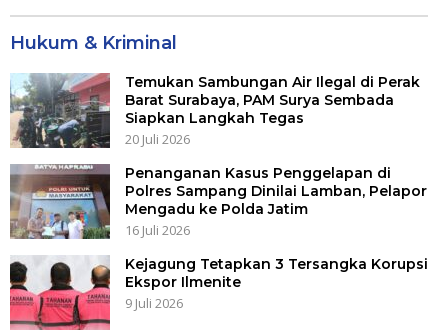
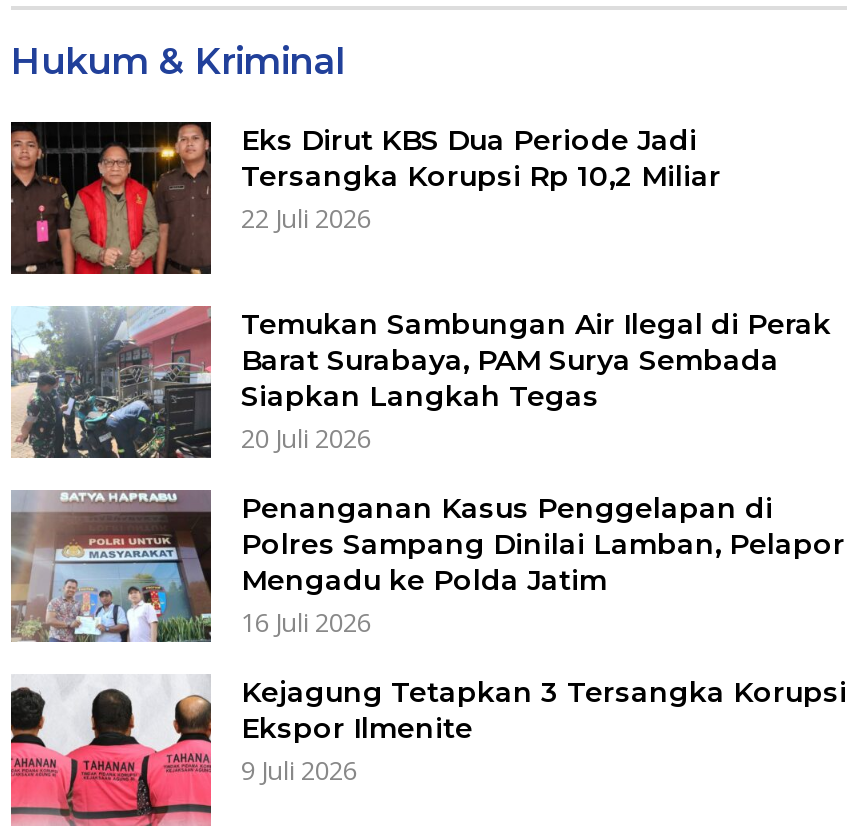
none -> [9,120,721,276] [image] | Eks Dirut KBS Dua Periode Jadi | Tersangka Korupsi Rp 10,2 Miliar | 22 Juli 2026

